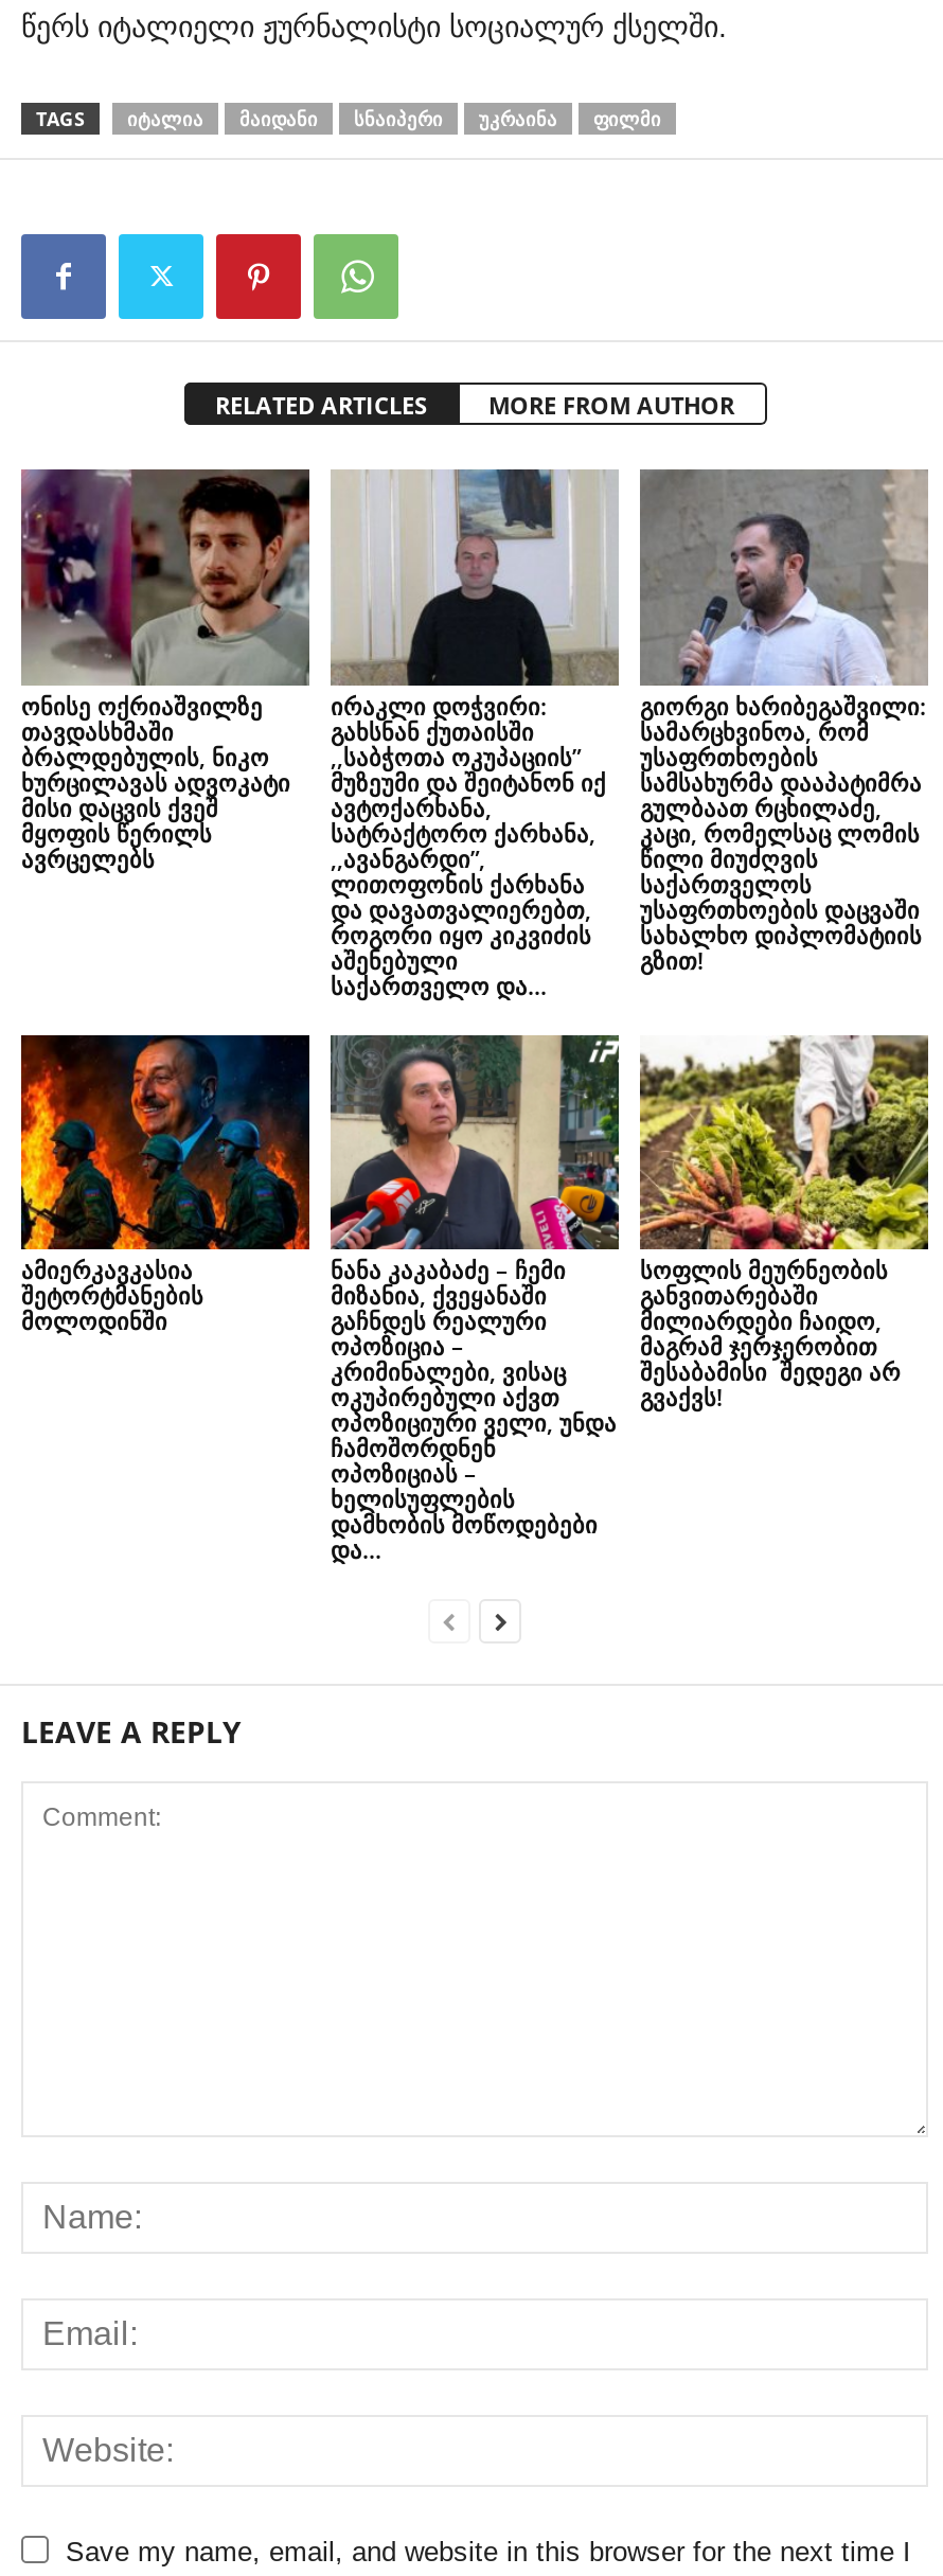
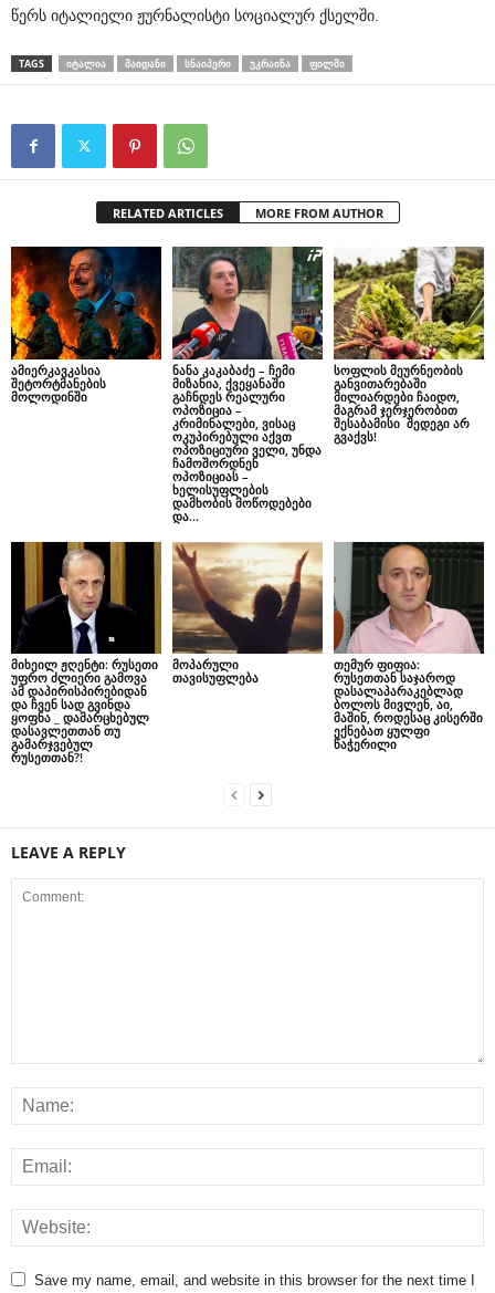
[19,467,312,874] [image] | ონისე ოქრიაშვილზე | თავდასხმაში | ბრალდებულის, ნიკო | ხურცილავას ადვოკატი | მისი დაცვის ქვეშ | მყოფის წერილს | ავრცელებს -> none
[331,467,619,1001] [image] | ირაკლი დოჭვირი: | გახსნან ქუთაისში | ,,საბჭოთა ოკუპაციის” | მუზეუმი და შეიტანონ იქ | ავტოქარხანა, | სატრაქტორო ქარხანა, | ,,ავანგარდი”, | ლითოფონის ქარხანა | და დავათვალიერებთ, | როგორი იყო კიკვიძის | აშენებული | საქართველო და... -> none
[638,467,928,975] [image] | გიორგი ხარიბეგაშვილი: | სამარცხვინოა, რომ | უსაფრთხოების | სამსახურმა დააპატიმრა | გულბაათ რცხილაძე, | კაცი, რომელსაც ლომის | წილი მიუძღვის | საქართველოს | უსაფრთხოების დაცვაში | სახალხო დიპლომატიის | გზით! -> none
moved [17,1033,901,1566] -> [9,246,470,524]: [image] | ამიერკავკასია | შეტორტმანების | ... | შესაბამისი შედეგი არ | გვაქვს!
none -> [10,541,162,766] [image] | მიხეილ ჟღენტი: რუსეთი | უფრო ძლიერი გამოვა | ამ დაპირისპირებიდან | და ჩვენ სად გვინდა | ყოფნა _ დამარცხებულ | დასავლეთთან თუ | გამარჯვებულ | რუსეთთან?!
none -> [171,541,324,686] [image] | მოპარული | თავისუფლება
none -> [333,541,485,753] [image] | თემურ ფიფია: | რუსეთთან საჯაროდ | დასალაპარაკებლად | ბოლოს მივლენ, აი, | მაშინ, როდესაც კისერში | ექნებათ ყულფი | წაჭერილი

